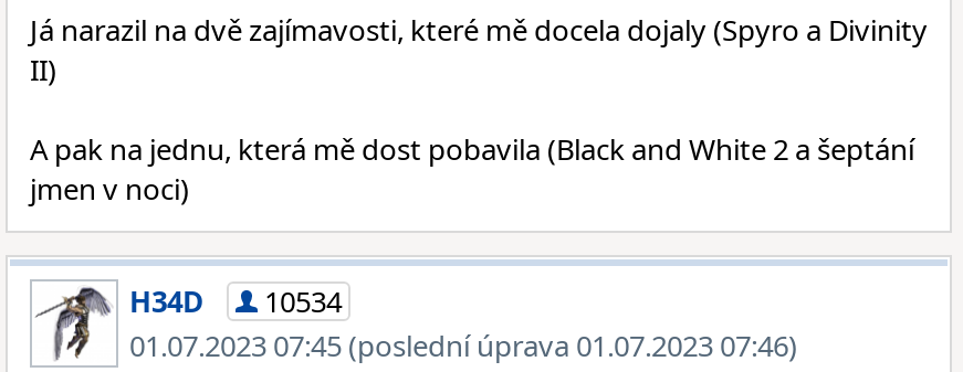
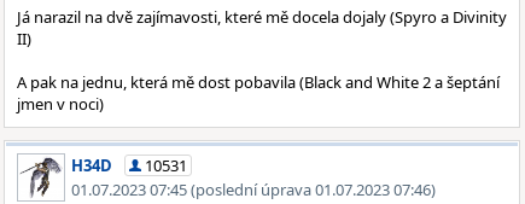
[129,281,342,321] H34D 10534 -> [71,154,187,176] H34D 10531

